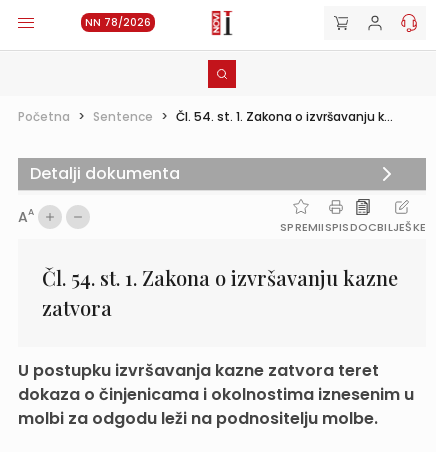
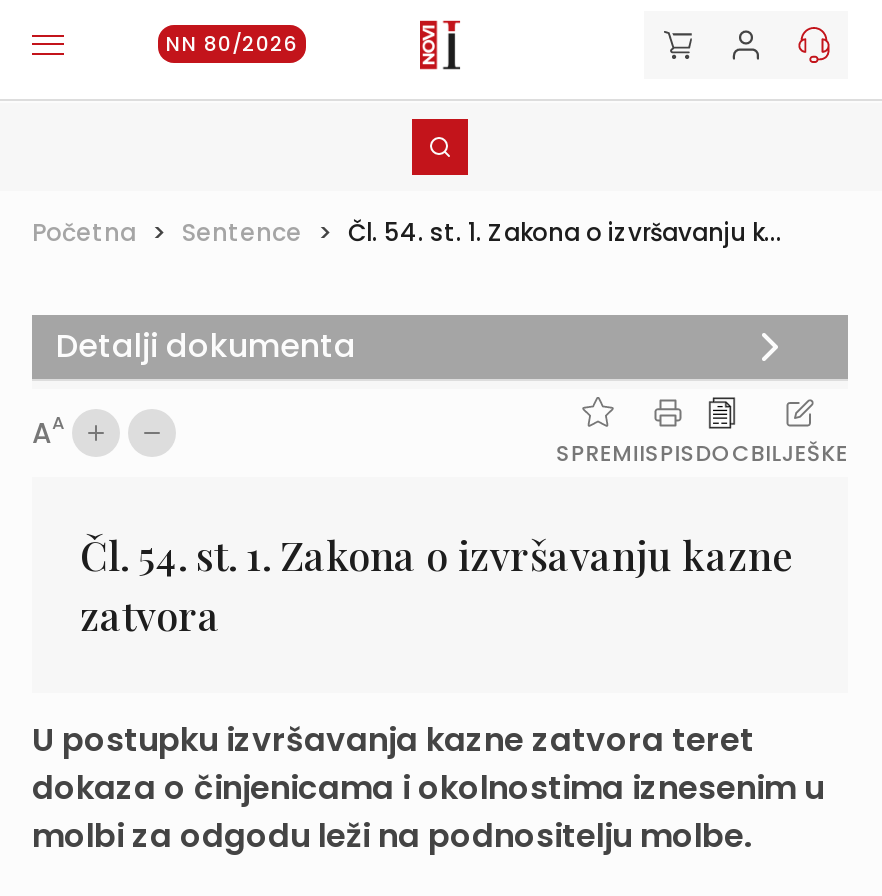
[85,15,151,30] NN 78/2026 -> [166,29,298,59] NN 80/2026

